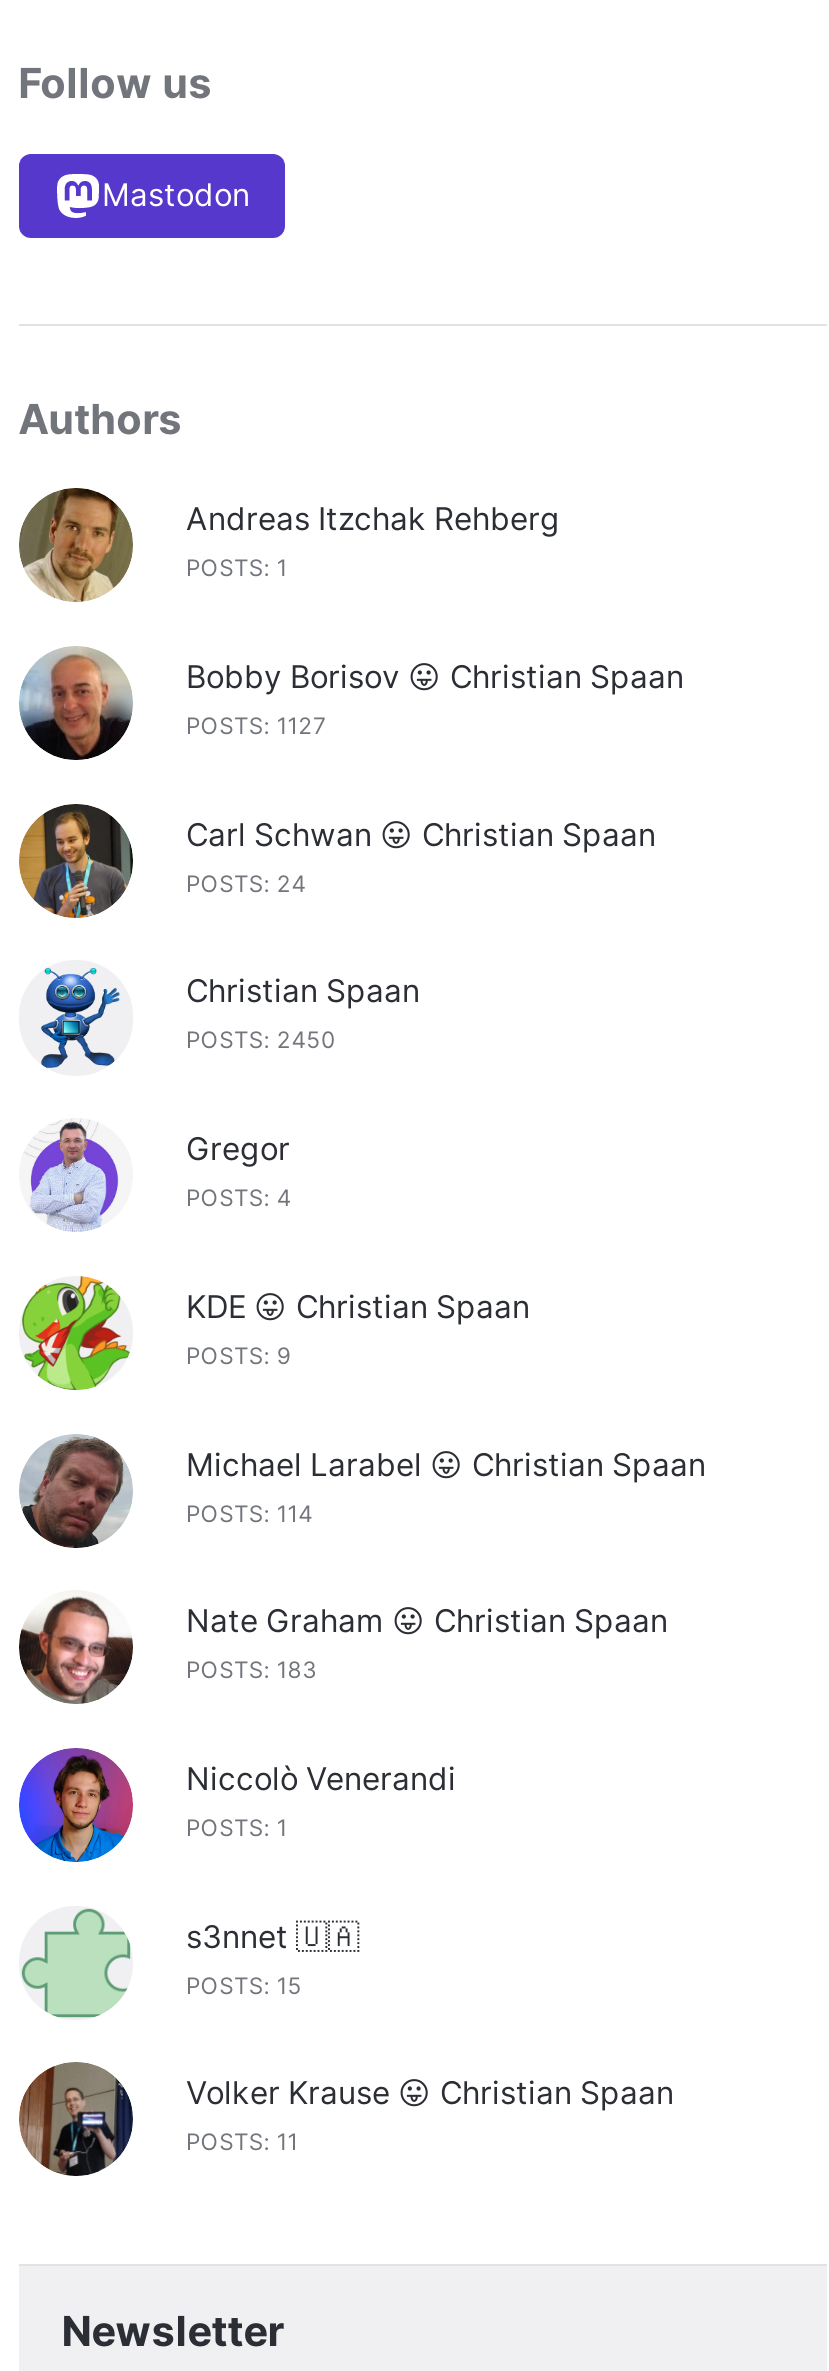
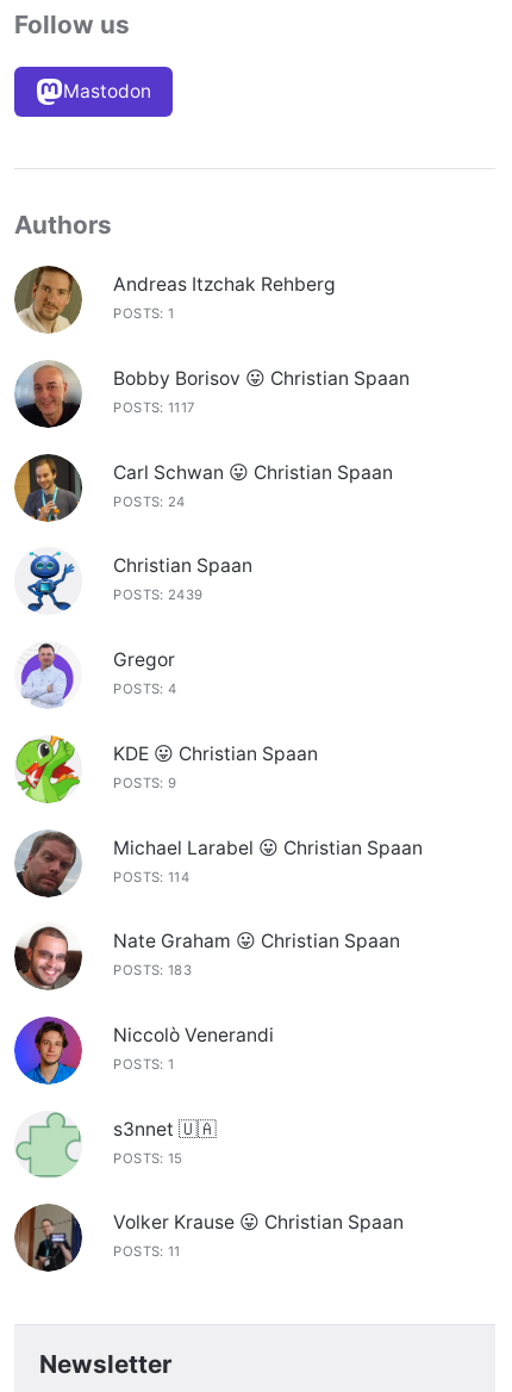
[186,712,326,740] POSTS: 1127 -> [114,399,195,416] POSTS: 1117
[186,1027,336,1055] POSTS: 2450 -> [114,587,203,604] POSTS: 2439

